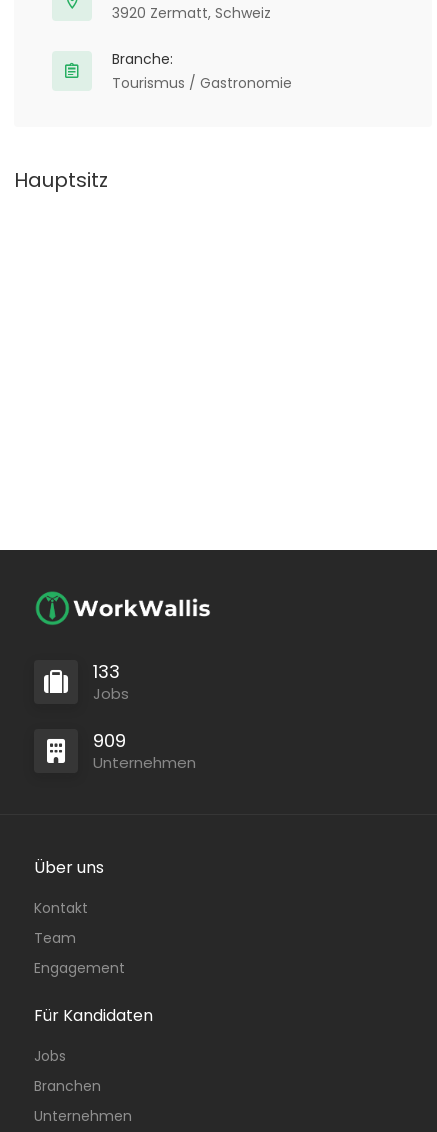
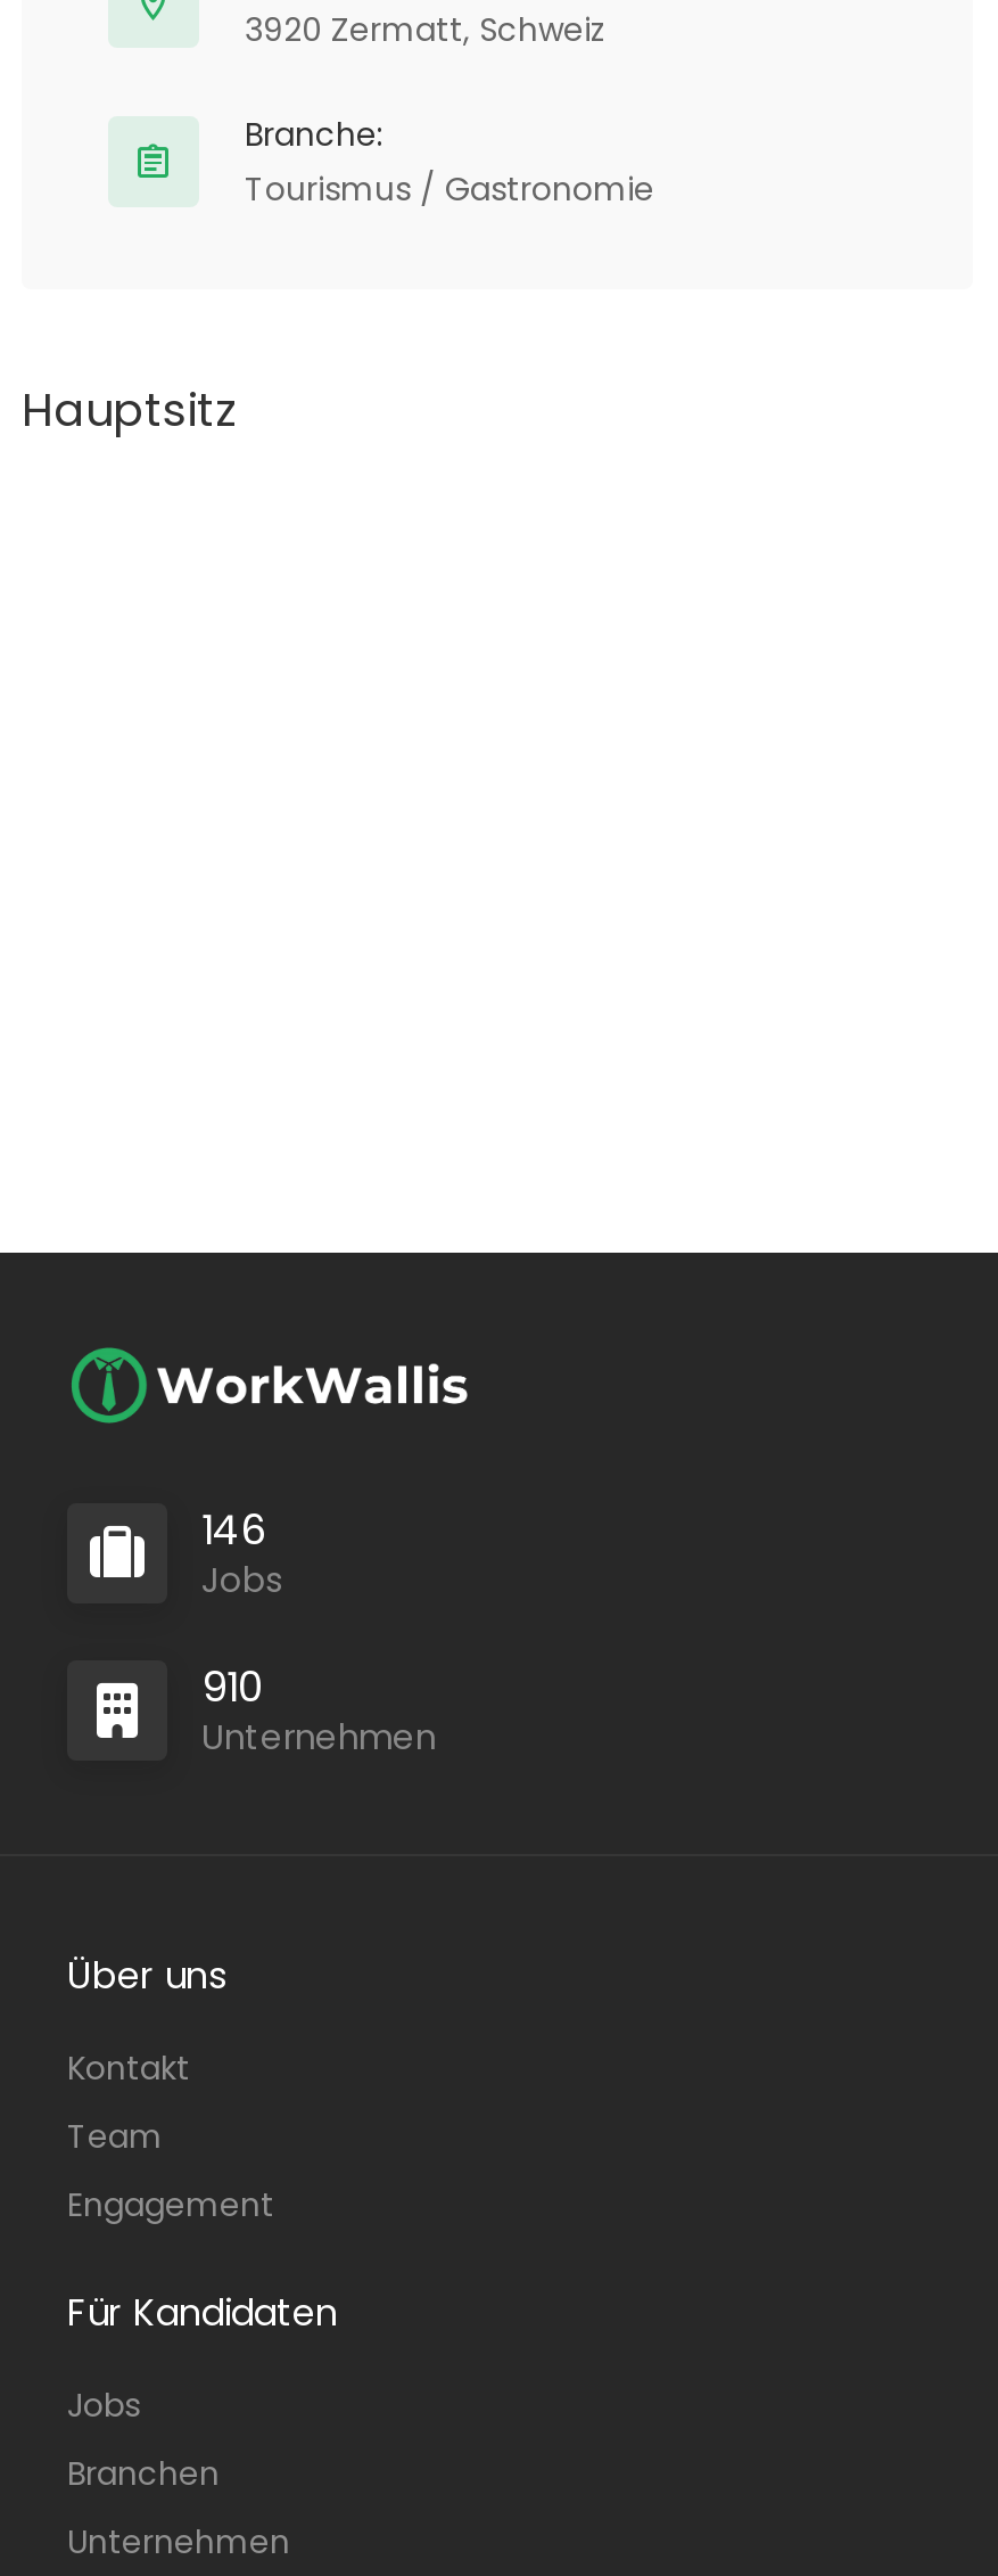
[93,659,120,684] 133 -> [201,1501,265,1557] 146
[93,728,126,753] 909 -> [201,1658,263,1715] 910

